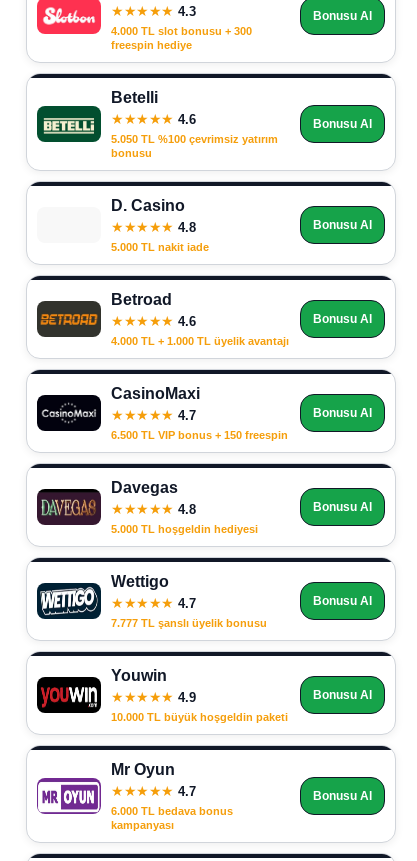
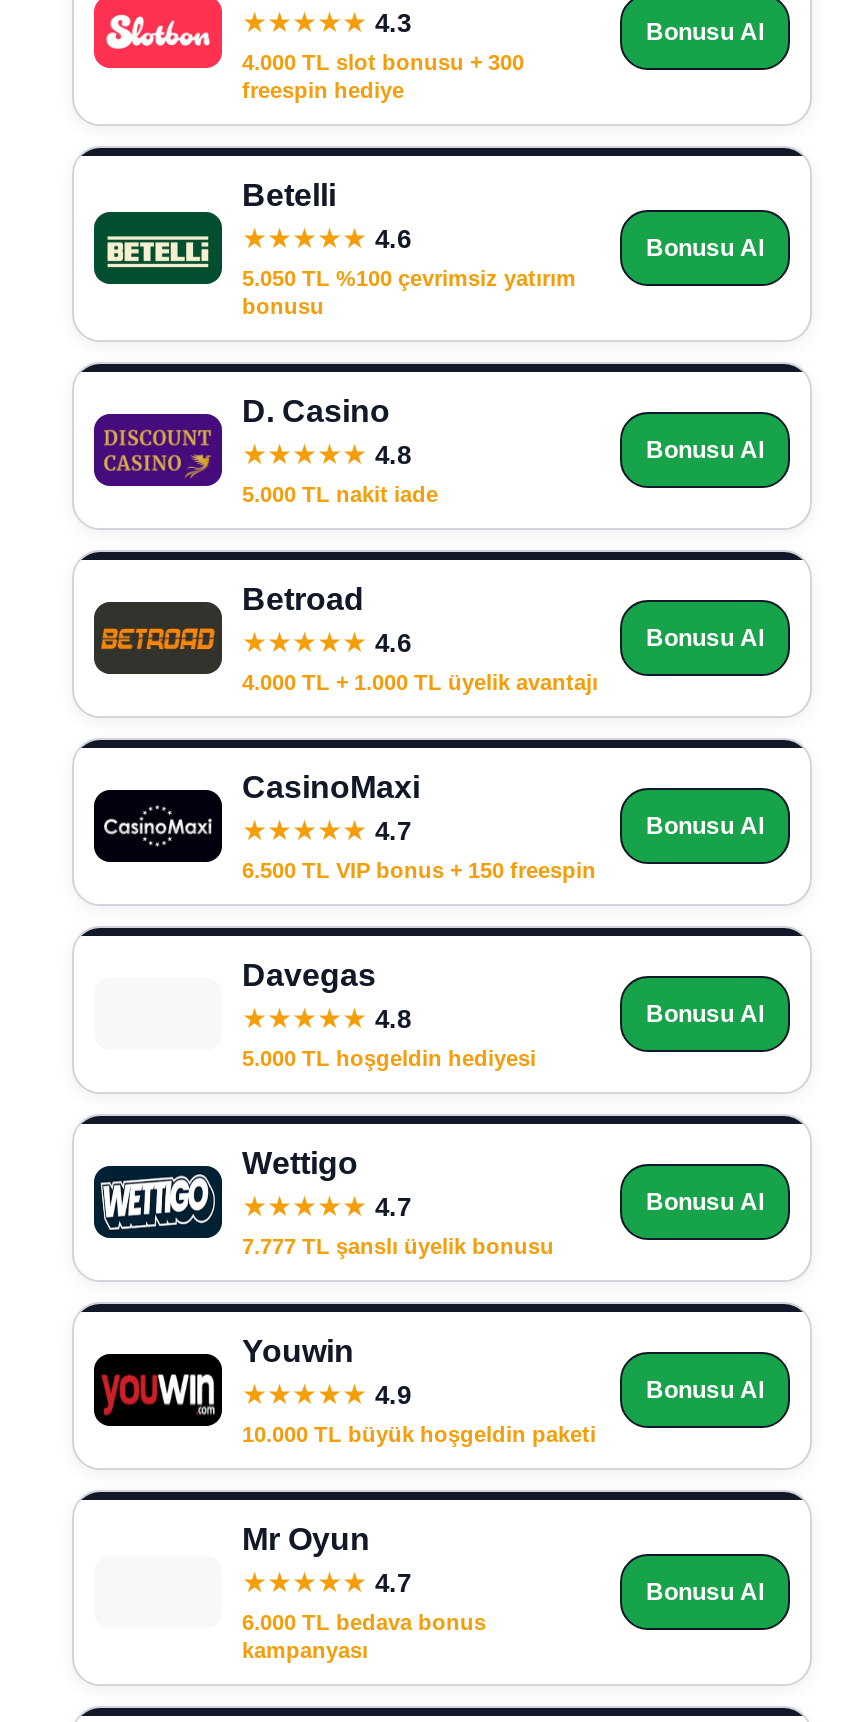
none -> [92,412,224,488] [image]
[36,488,102,526] [image] -> none
[36,777,102,815] [image] -> none

